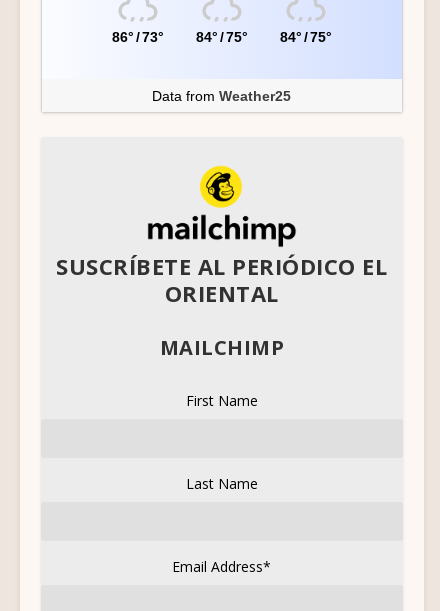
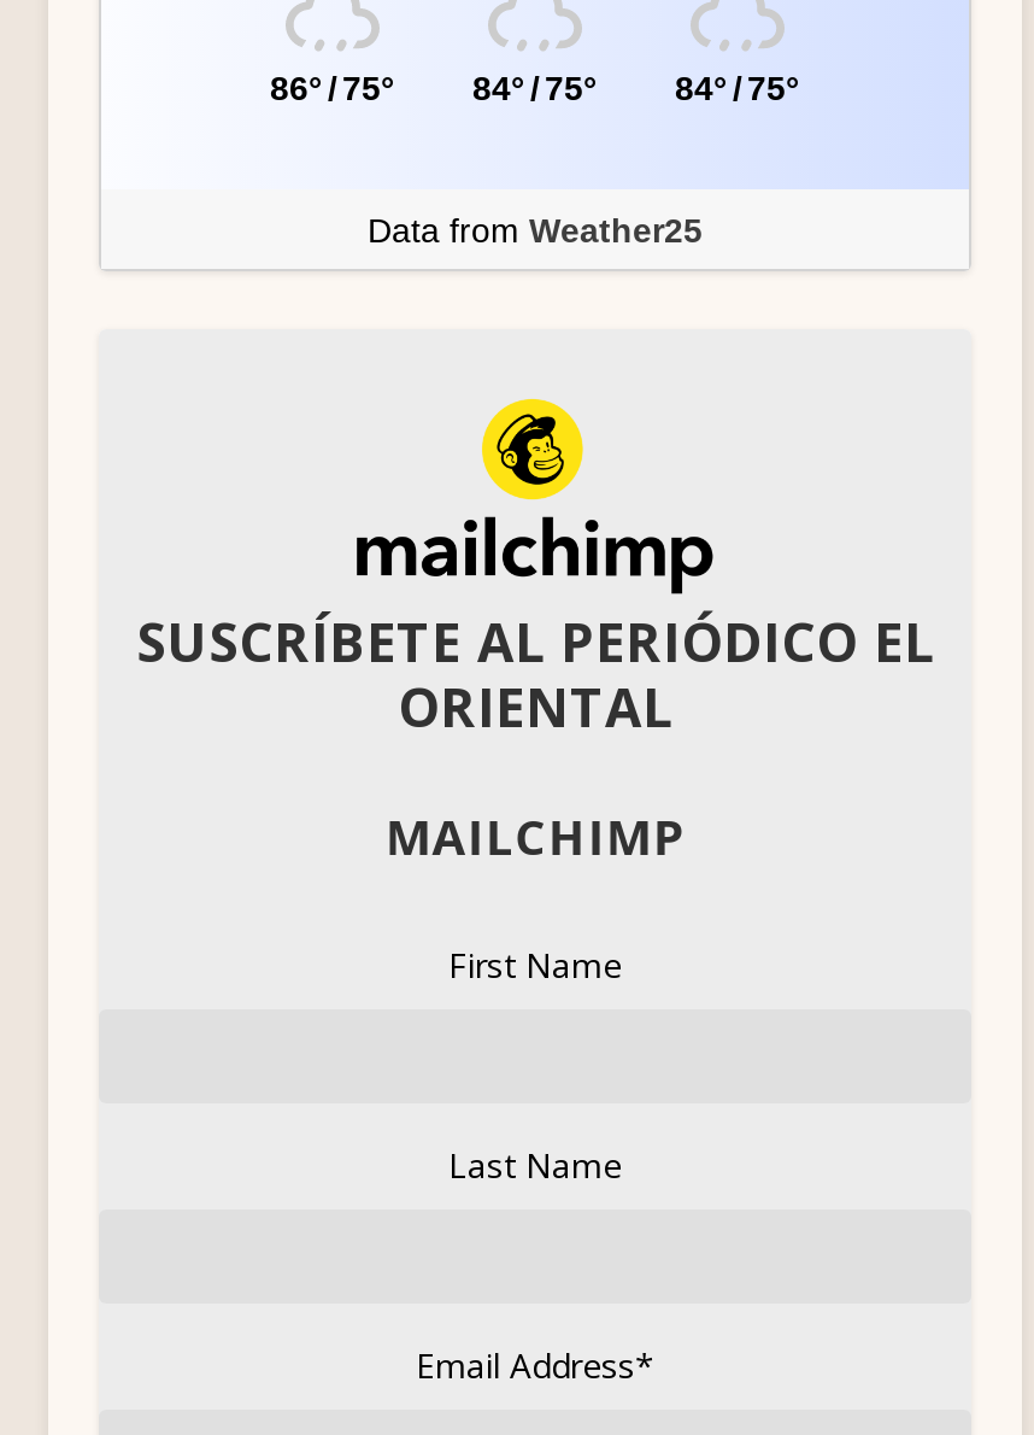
[112,29,164,45] 86° / 73° -> [270,69,395,108] 86° / 75°

